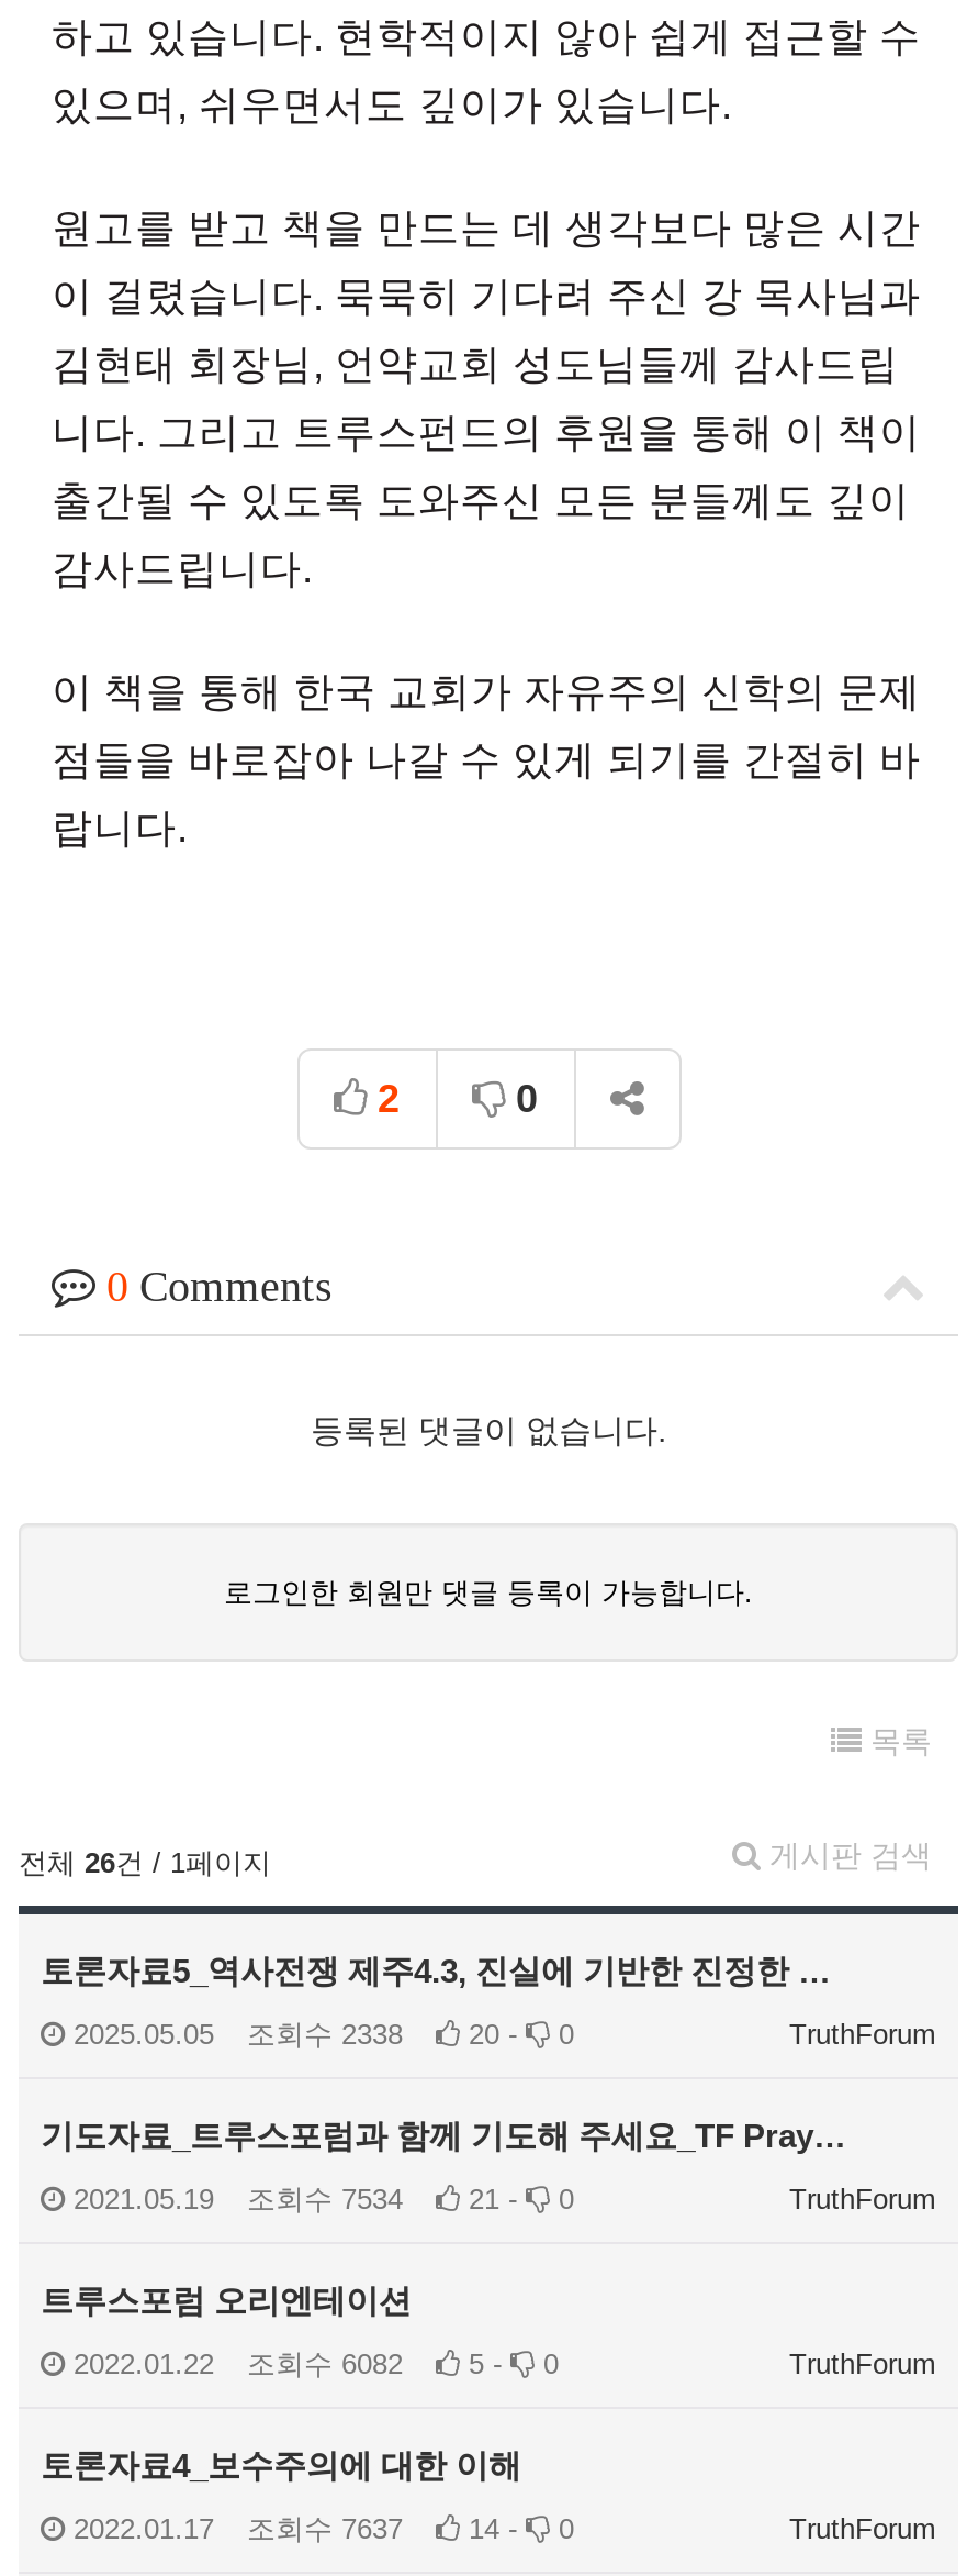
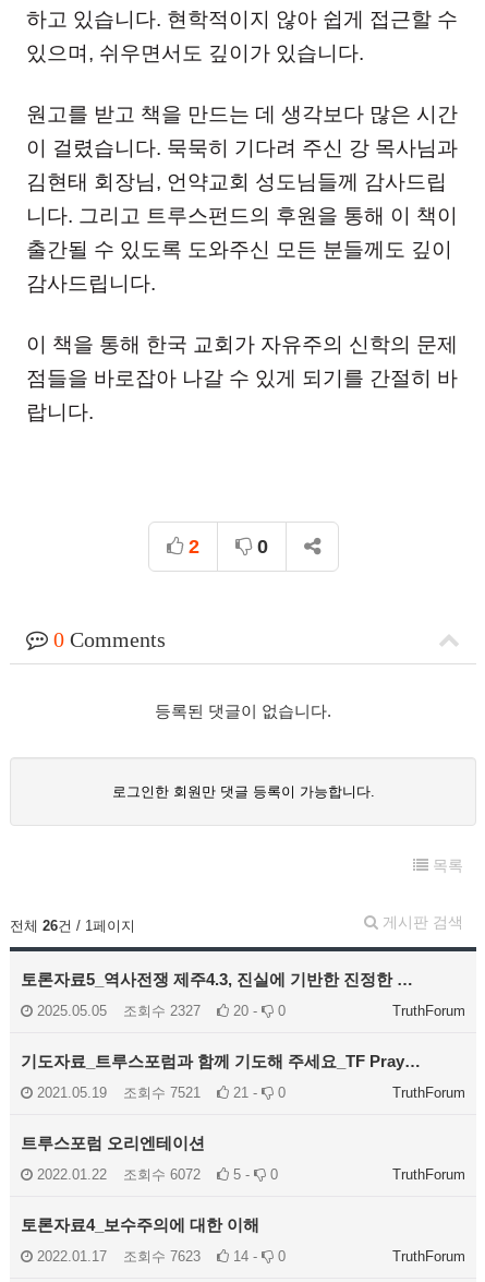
[74,2017,574,2050] 2025.05.05 조회수 2338 20 - 0 -> [37,1002,286,1019] 2025.05.05 조회수 2327 20 - 0
[74,2182,574,2215] 2021.05.19 조회수 7534 21 - 0 -> [37,1084,286,1101] 2021.05.19 조회수 7521 21 - 0
[74,2347,559,2380] 2022.01.22 조회수 6082 5 - 0 -> [37,1166,278,1182] 2022.01.22 조회수 6072 5 - 0
[74,2512,574,2545] 2022.01.17 조회수 7637 14 - 0 -> [37,1248,286,1264] 2022.01.17 조회수 7623 14 - 0

